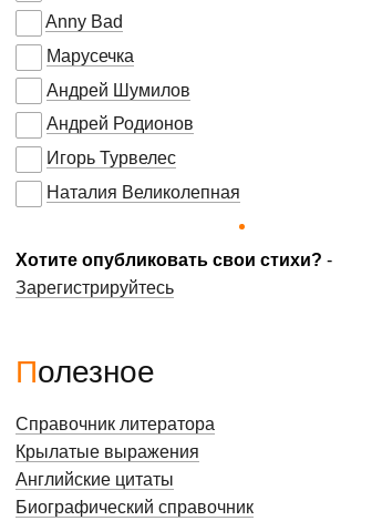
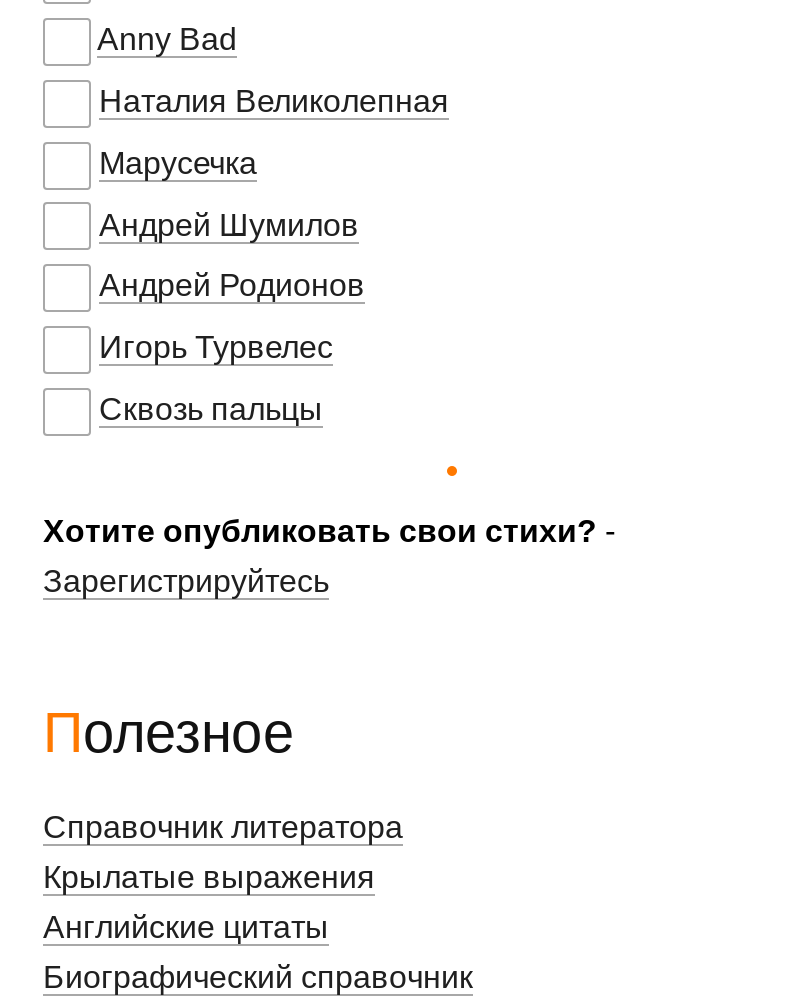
none -> [99,391,323,425] Сквозь пальцы
moved [47,183,240,202] -> [99,84,449,118]: Наталия Великолепная

